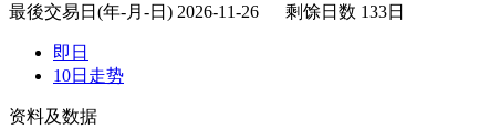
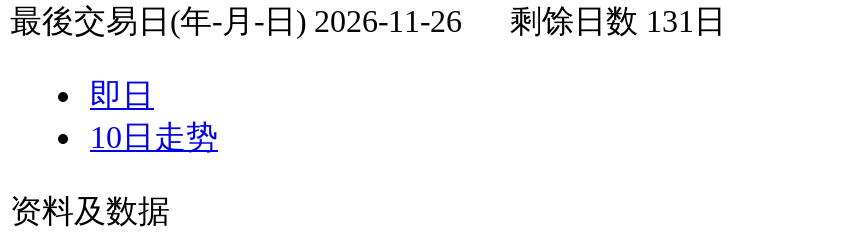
[9,2,405,21] 最後交易日(年-月-日) 2026-11-26 剩馀日数133日 -> [10,4,726,38] 最後交易日(年-月-日) 2026-11-26 剩馀日数131日

